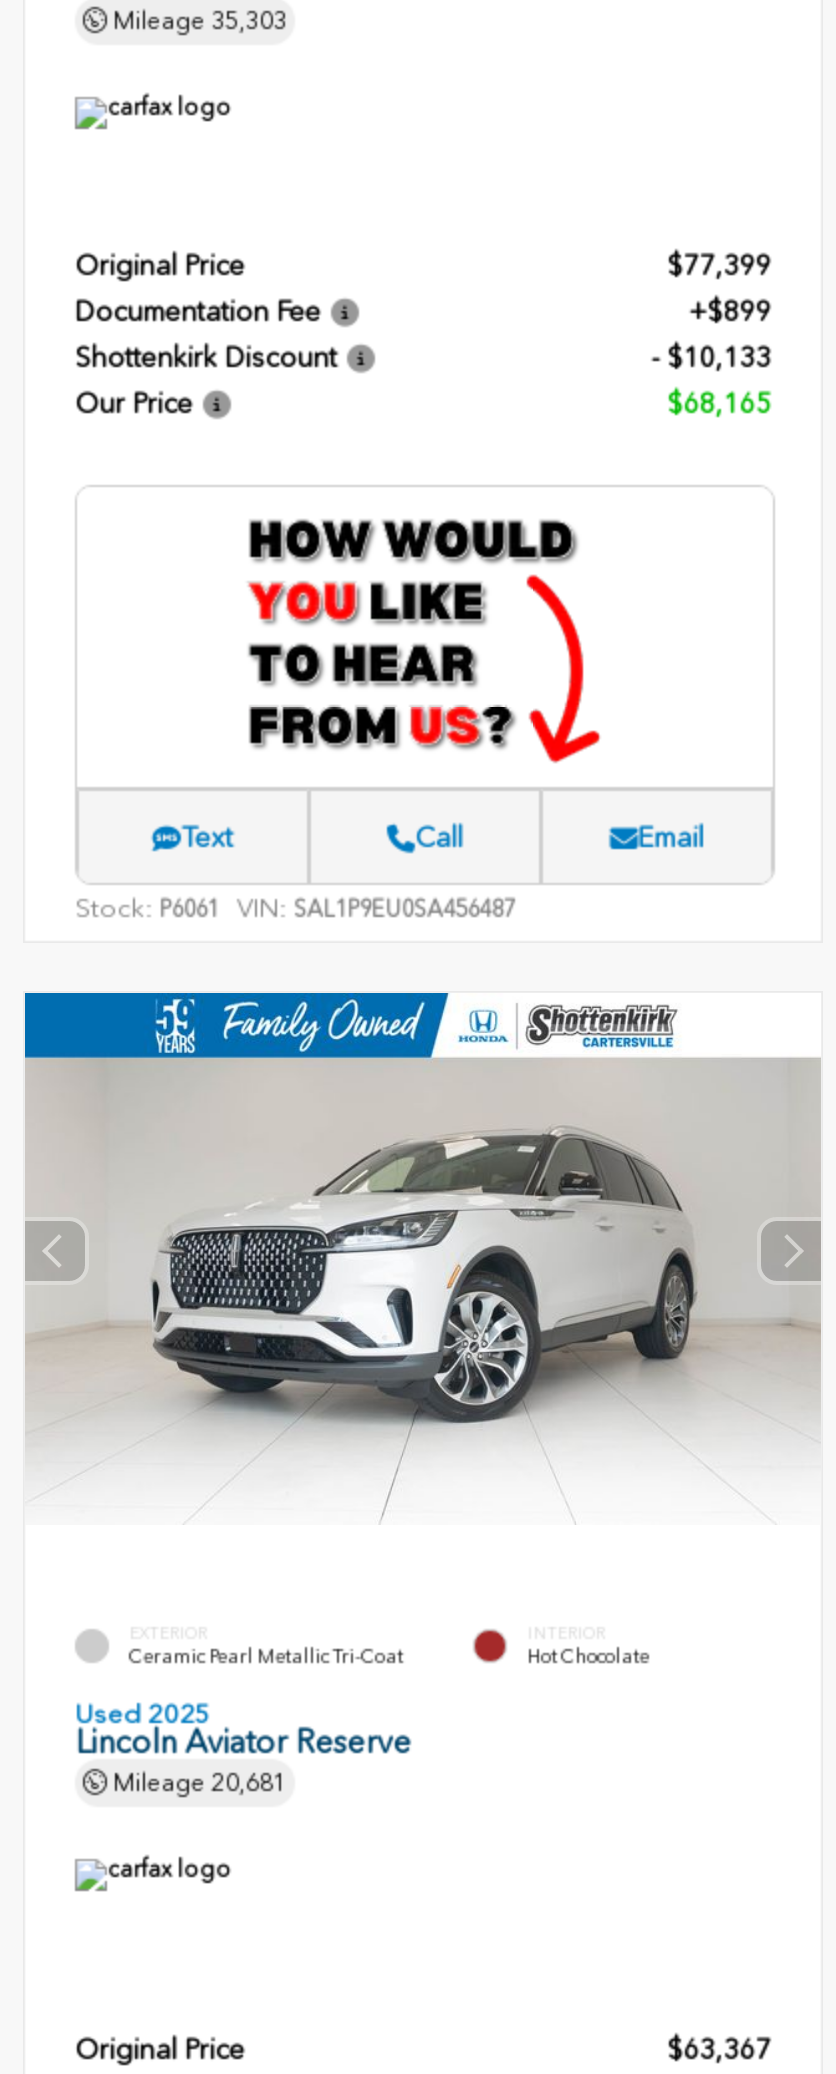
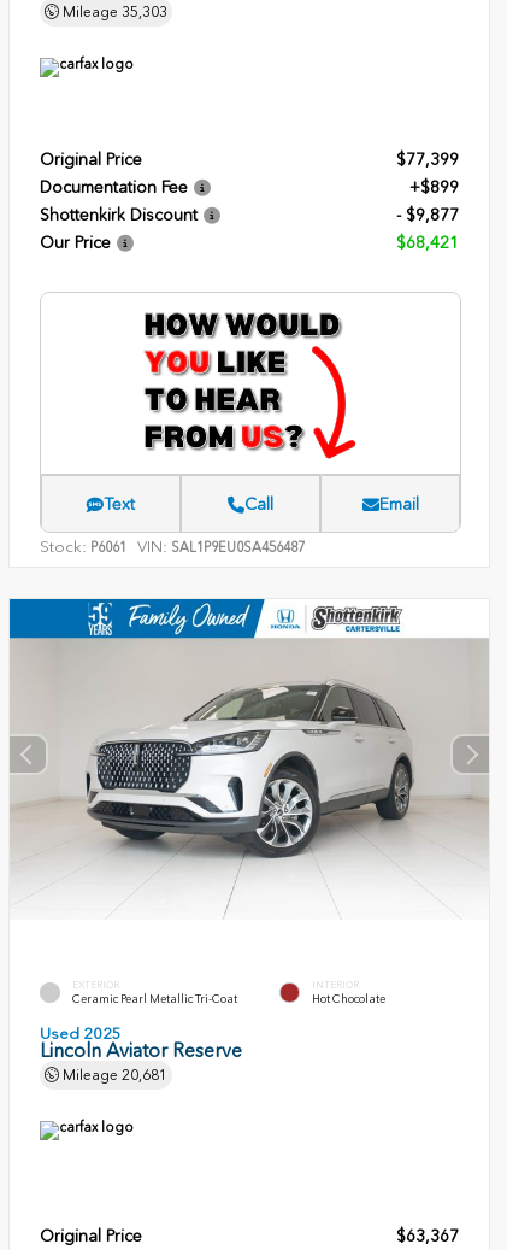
[651,339,771,373] - $10,133 -> [396,204,459,225] - $9,877
[667,385,771,419] $68,165 -> [396,232,459,253] $68,421

